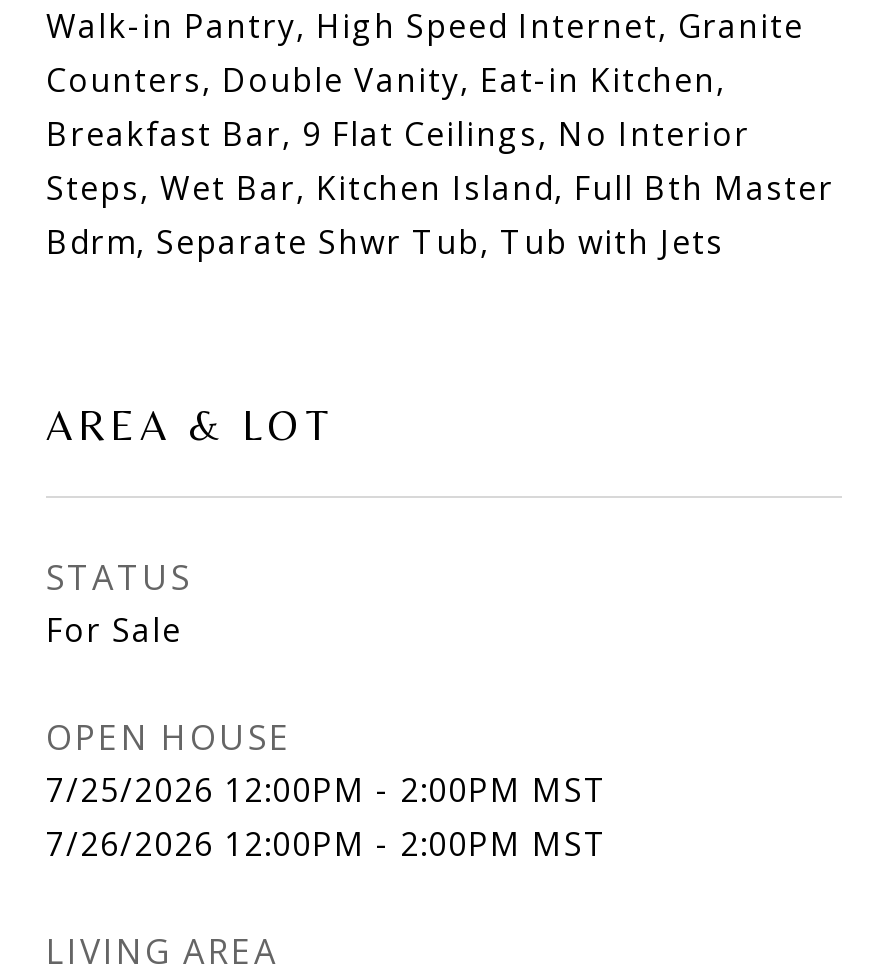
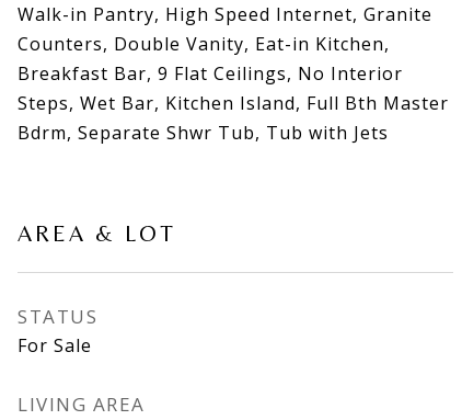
[46,714,608,866] OPEN HOUSE | 7/25/2026 12:00PM - 2:00PM MST | 7/26/2026 12:00PM - 2:00PM MST -> none

